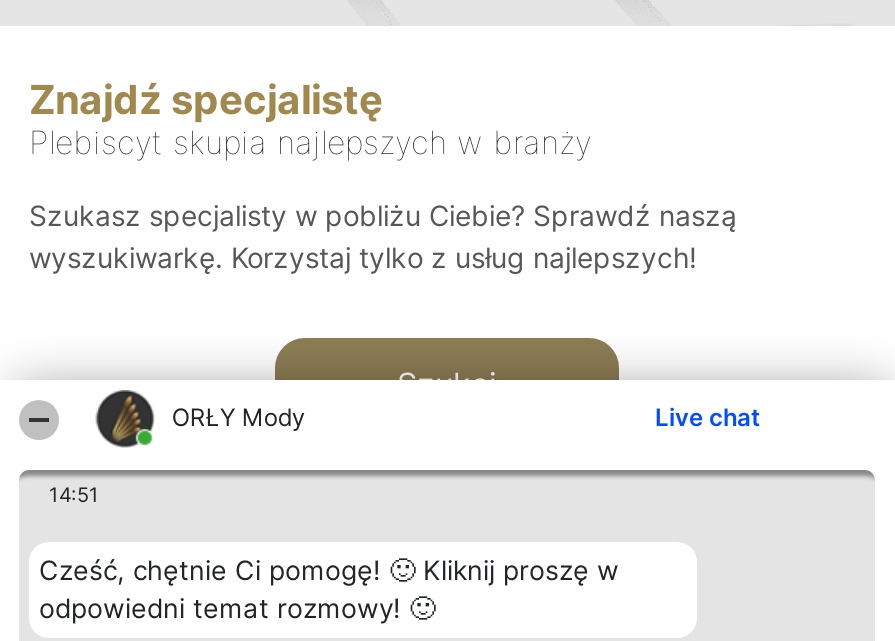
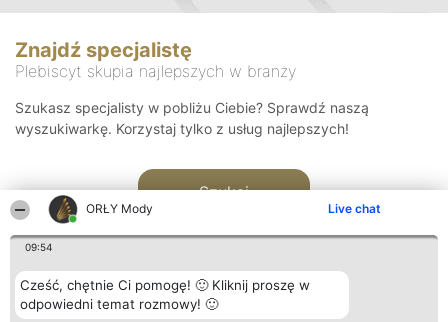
[49,482,99,506] 14:51 -> [25,241,52,253] 09:54

